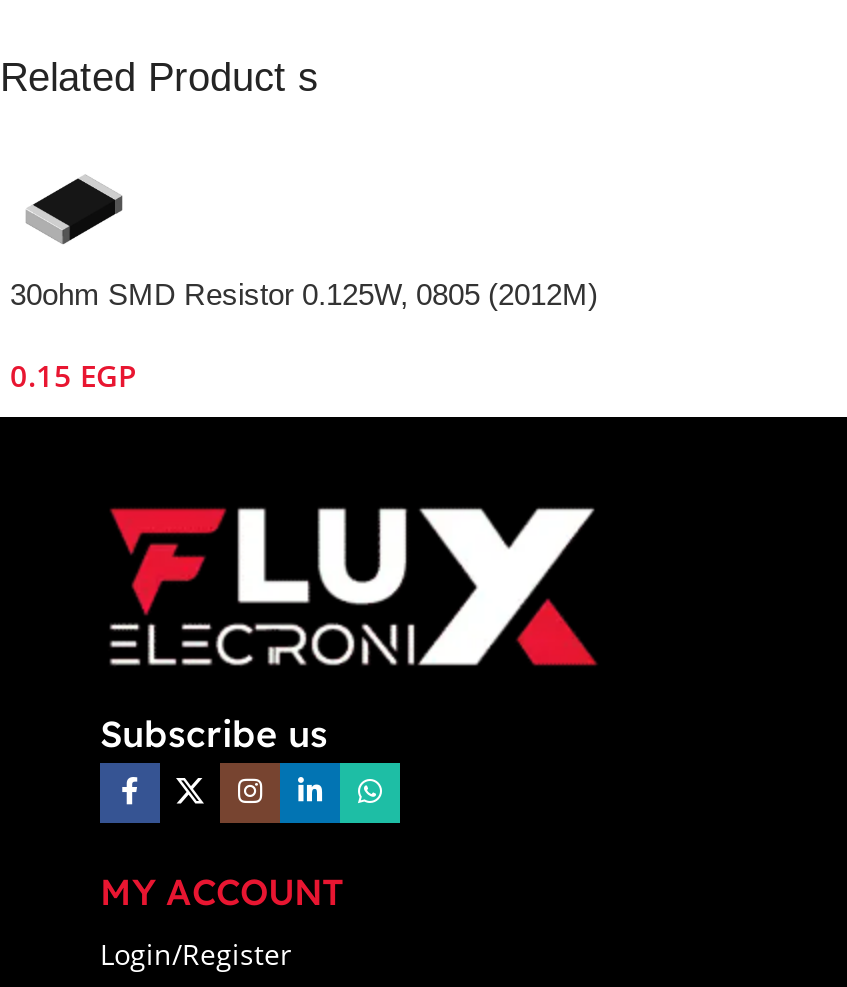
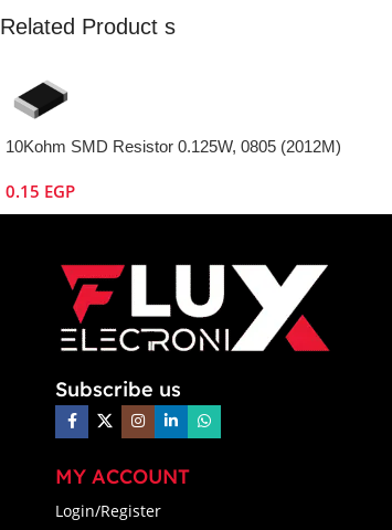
[10,277,598,311] 30ohm SMD Resistor 0.125W, 0805 (2012M) -> [6,137,341,155] 10Kohm SMD Resistor 0.125W, 0805 (2012M)

